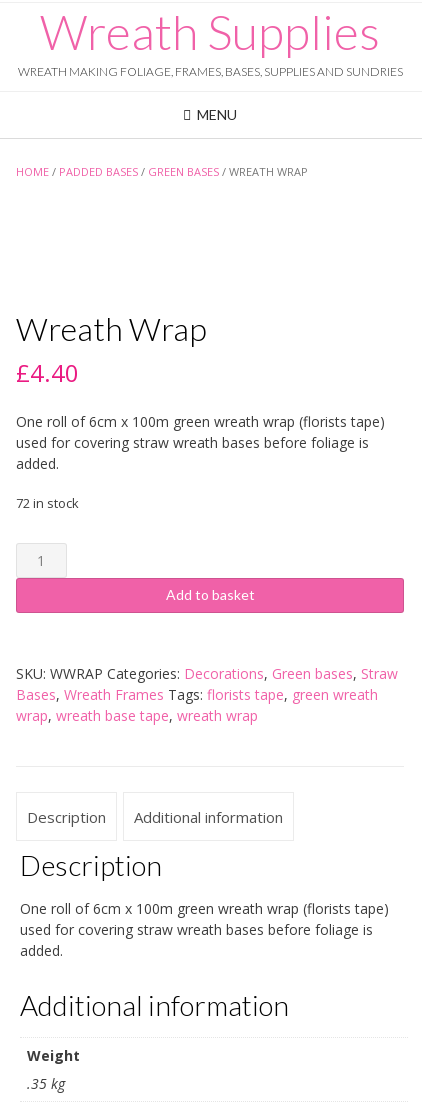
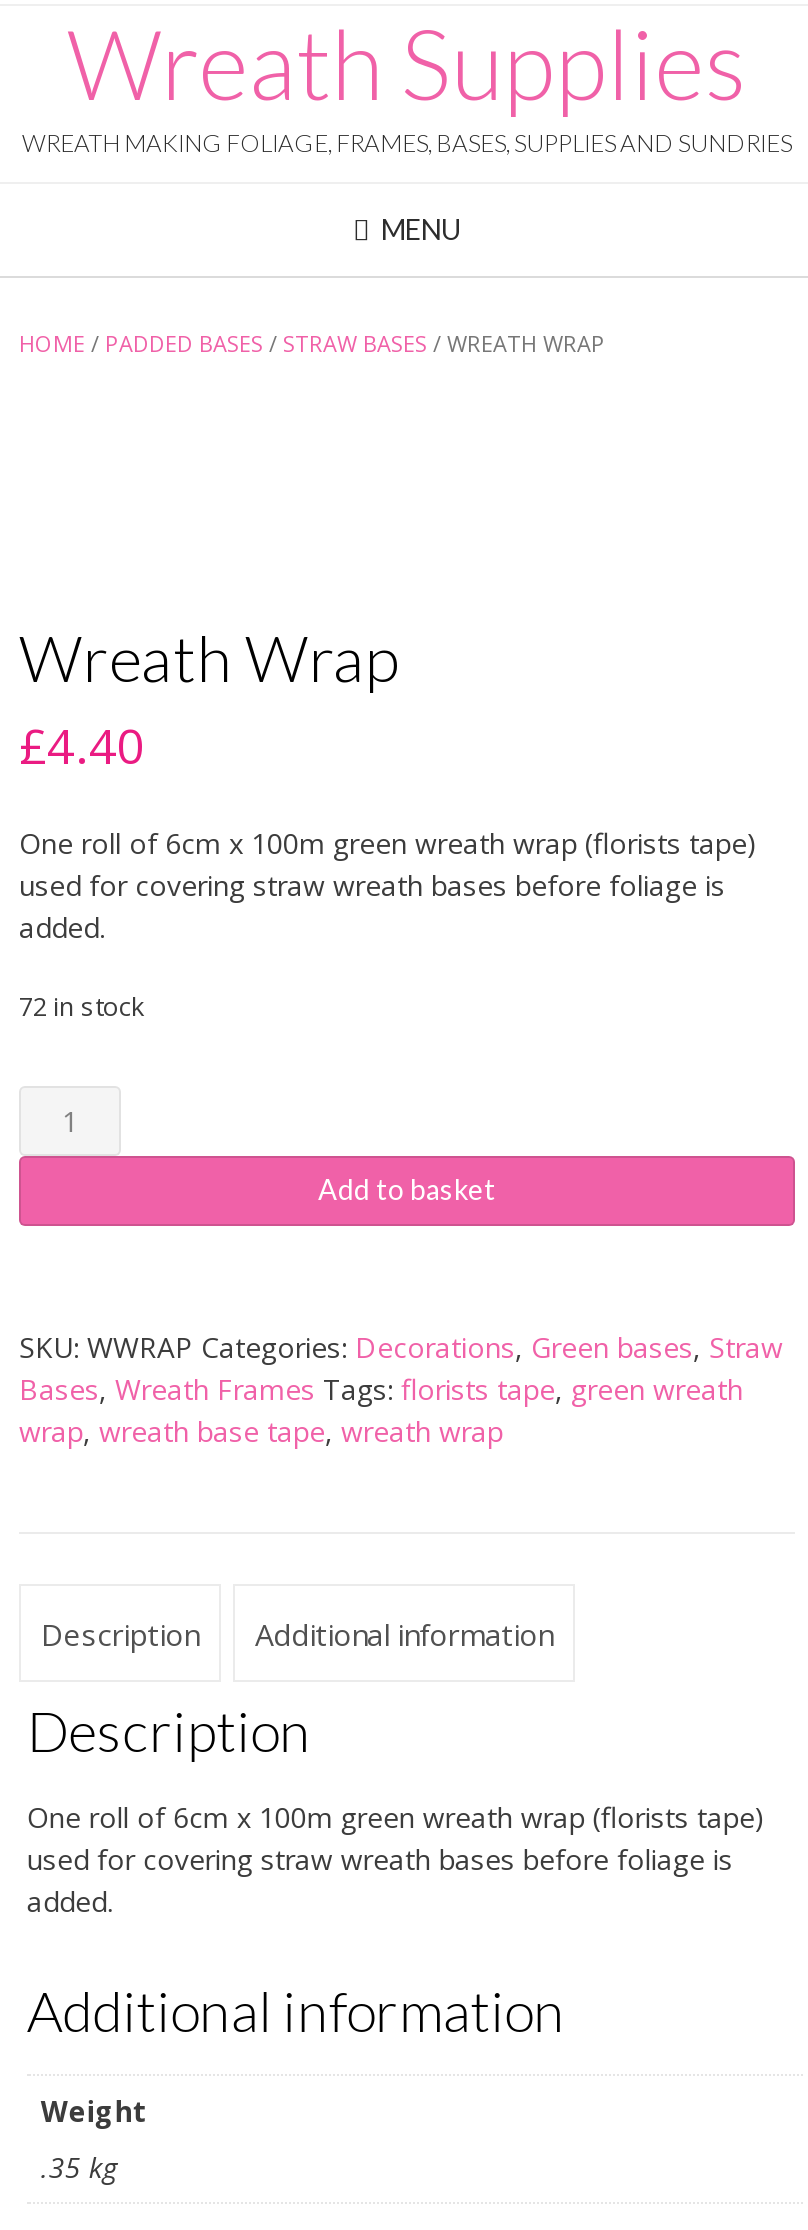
[16,164,308,179] HOME / PADDED BASES / GREEN BASES / WREATH WRAP -> [19,329,605,359] HOME / PADDED BASES / STRAW BASES / WREATH WRAP

